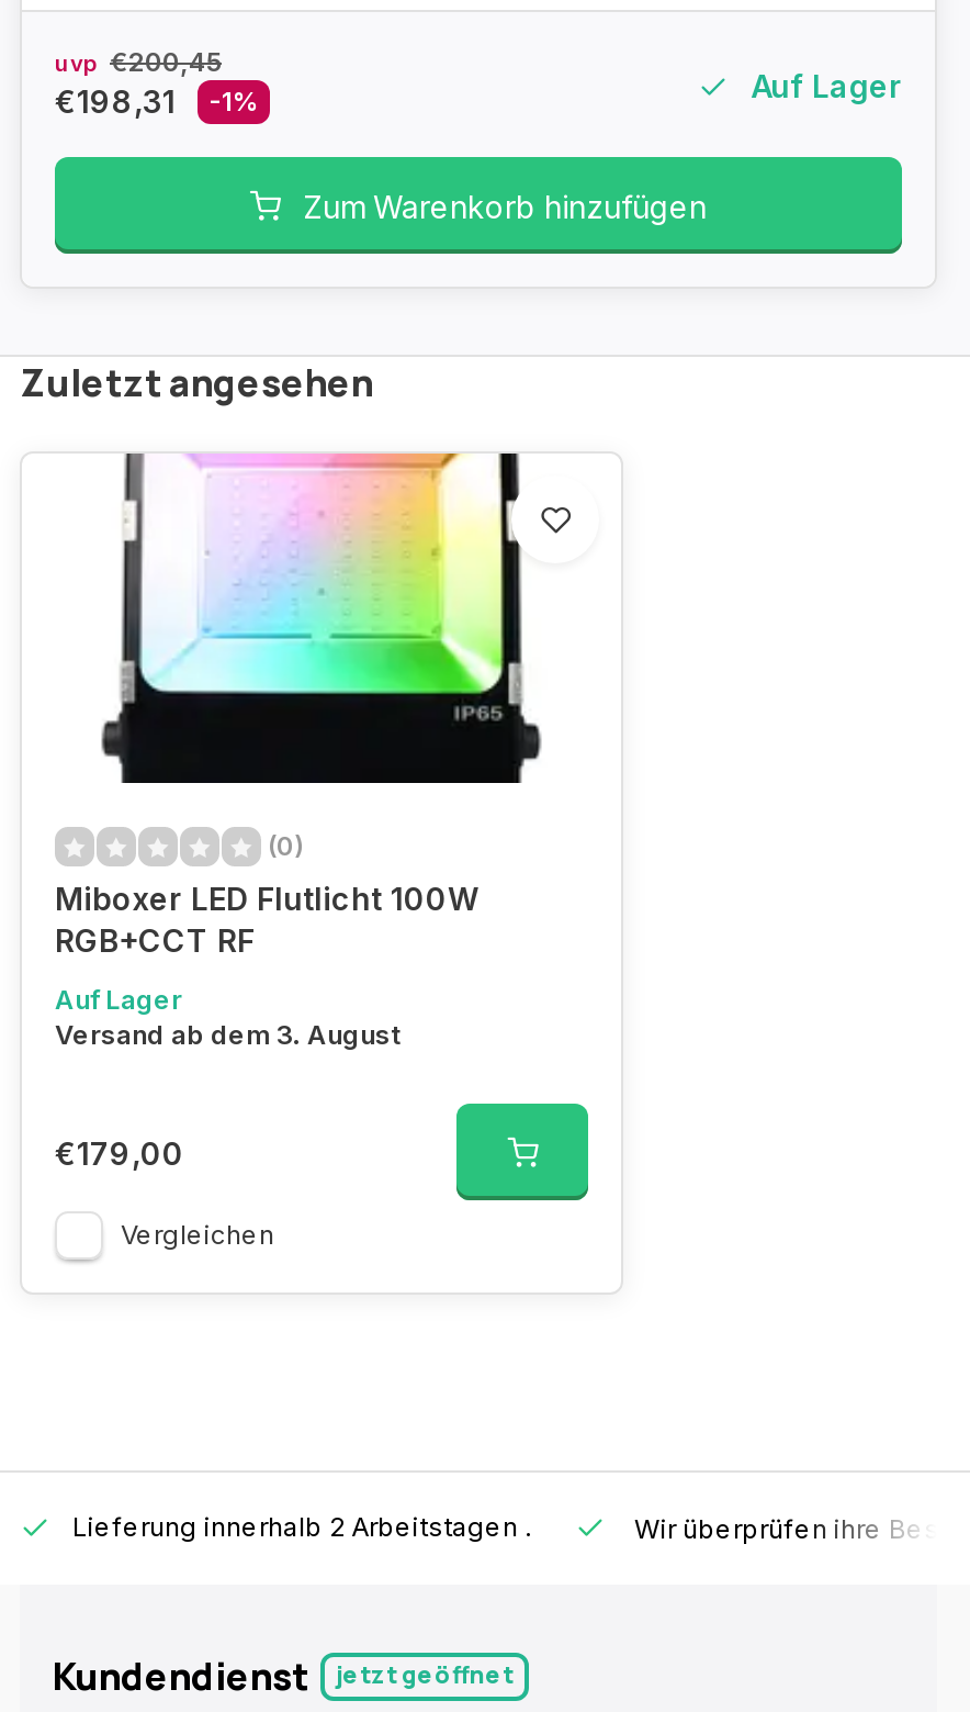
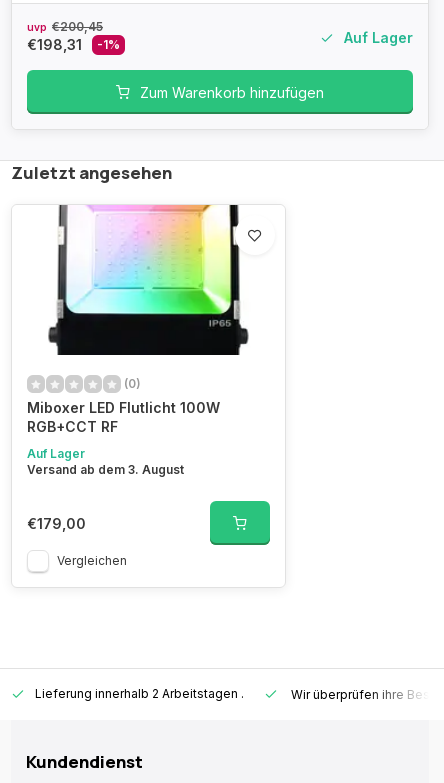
[336,1656,514,1689] jetzt geöffnet -> none

